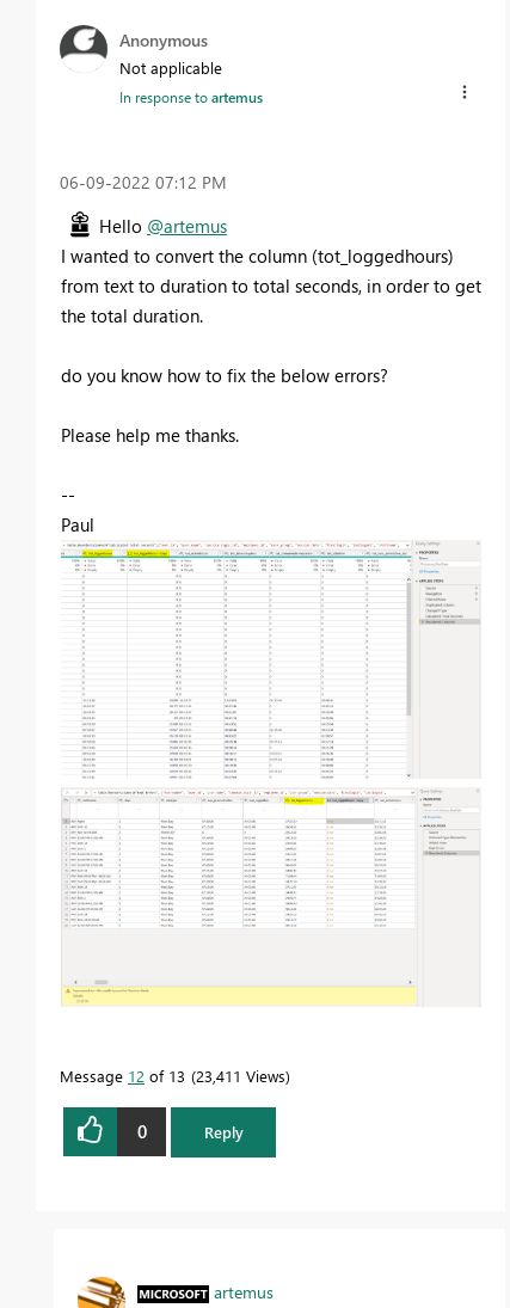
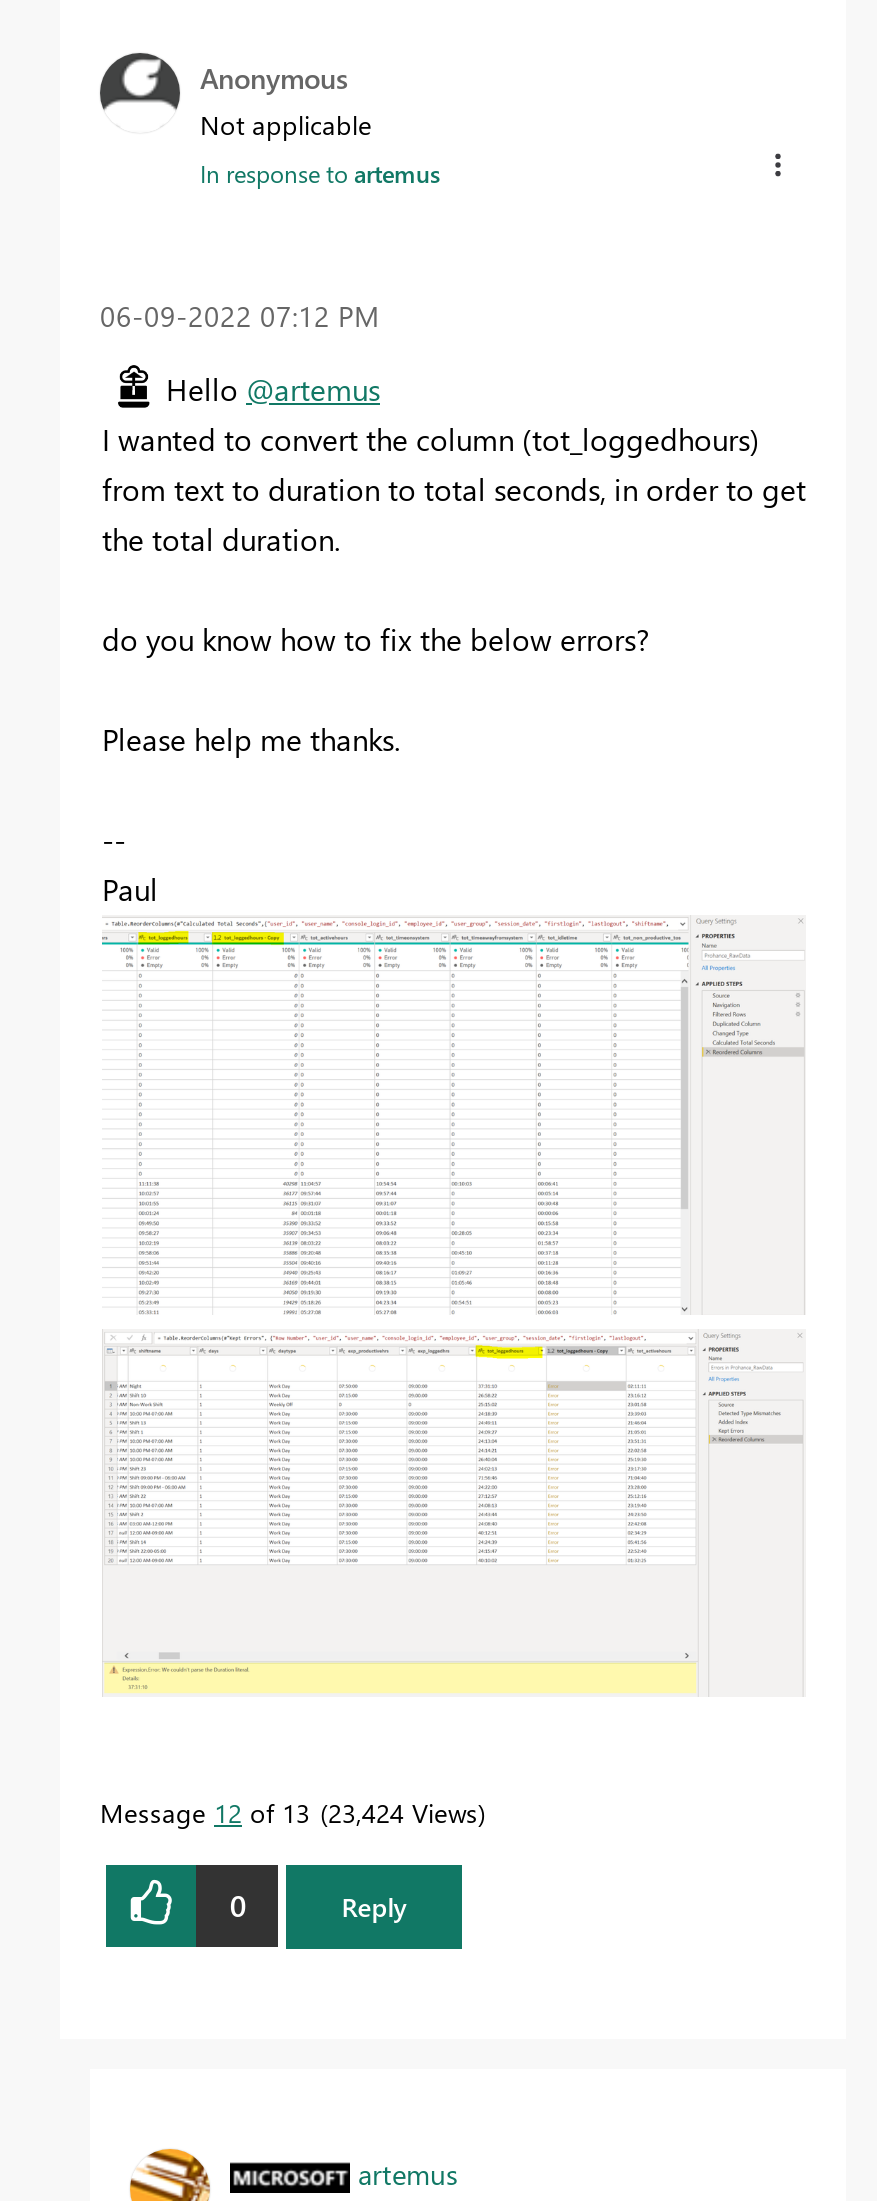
[60,1065,285,1085] Message 12 of 13 23,411 Views -> [100,1794,478,1828] Message 12 of 13 23,424 Views

